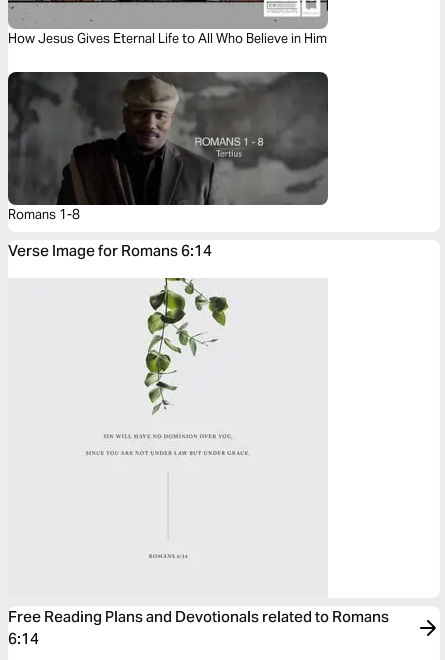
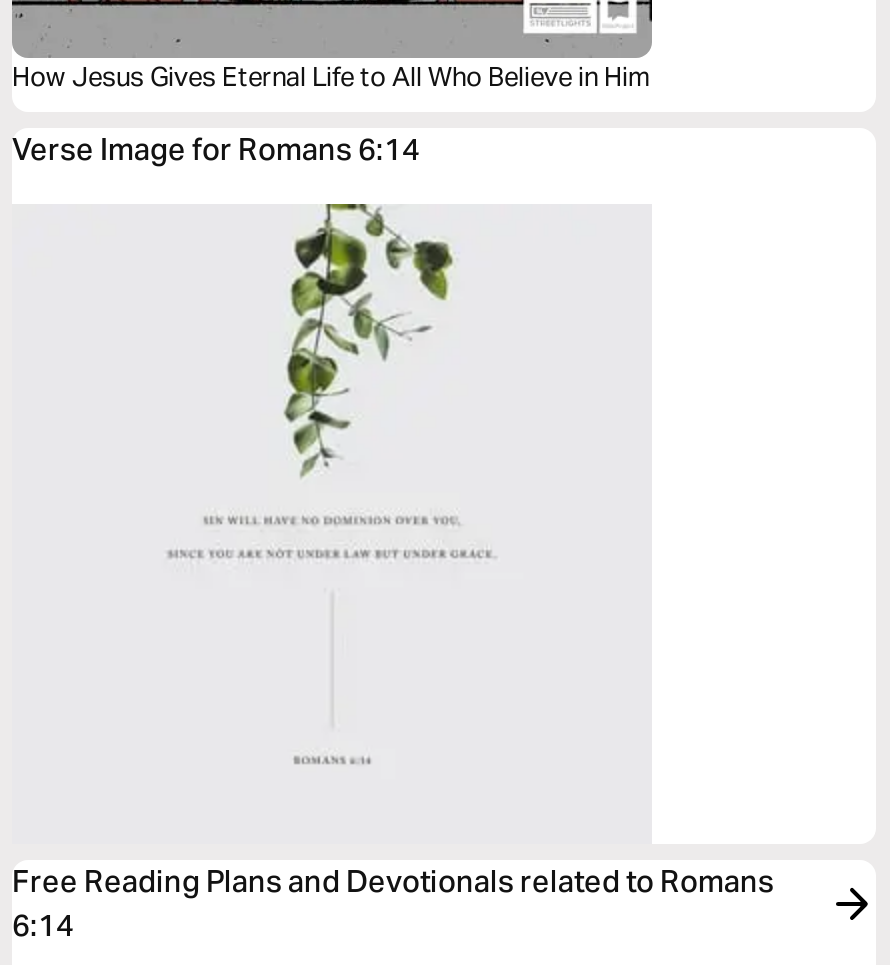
[8,71,328,223] [image] | Romans 1-8 -> none

